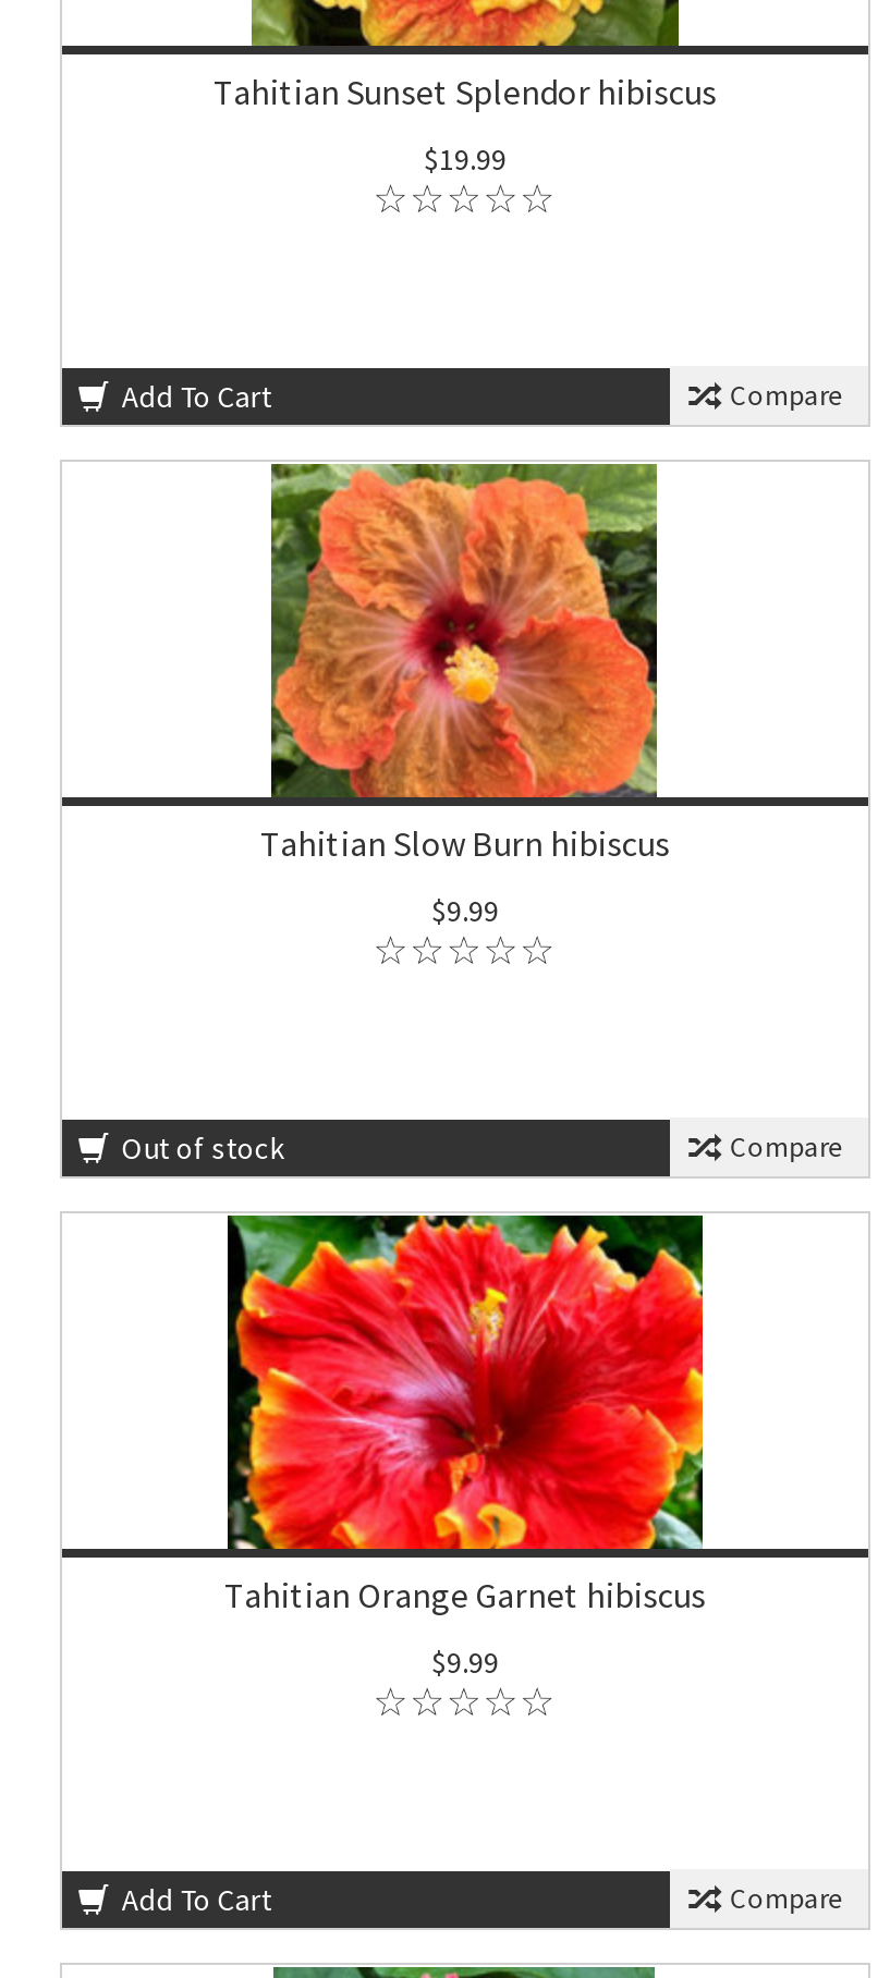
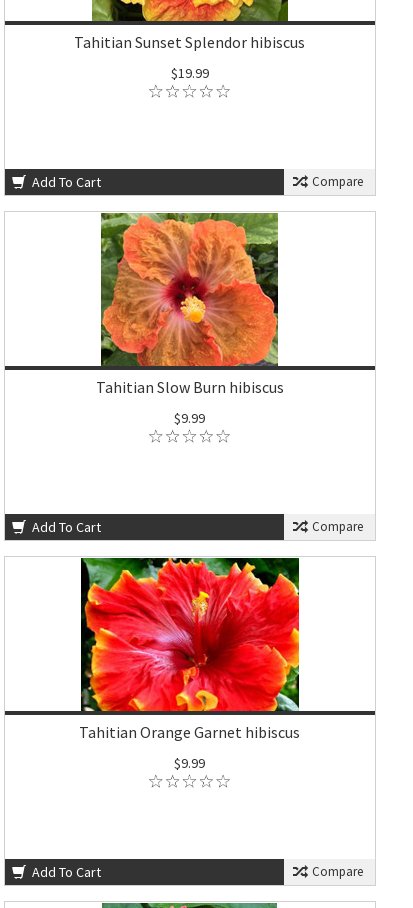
[115,1128,285,1168] Out of stock -> [29,518,101,536] Add To Cart

